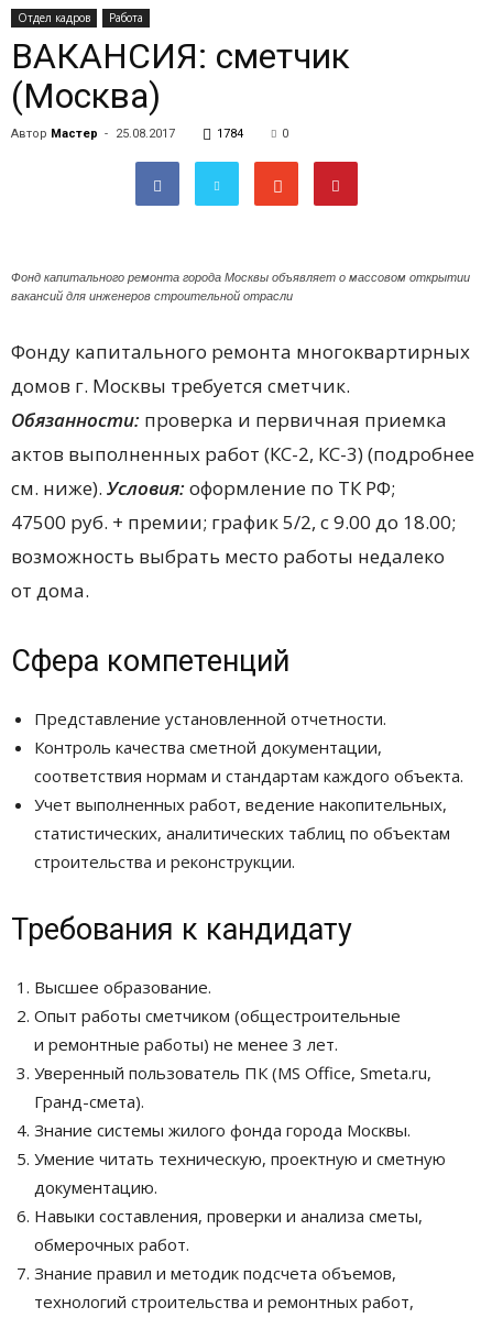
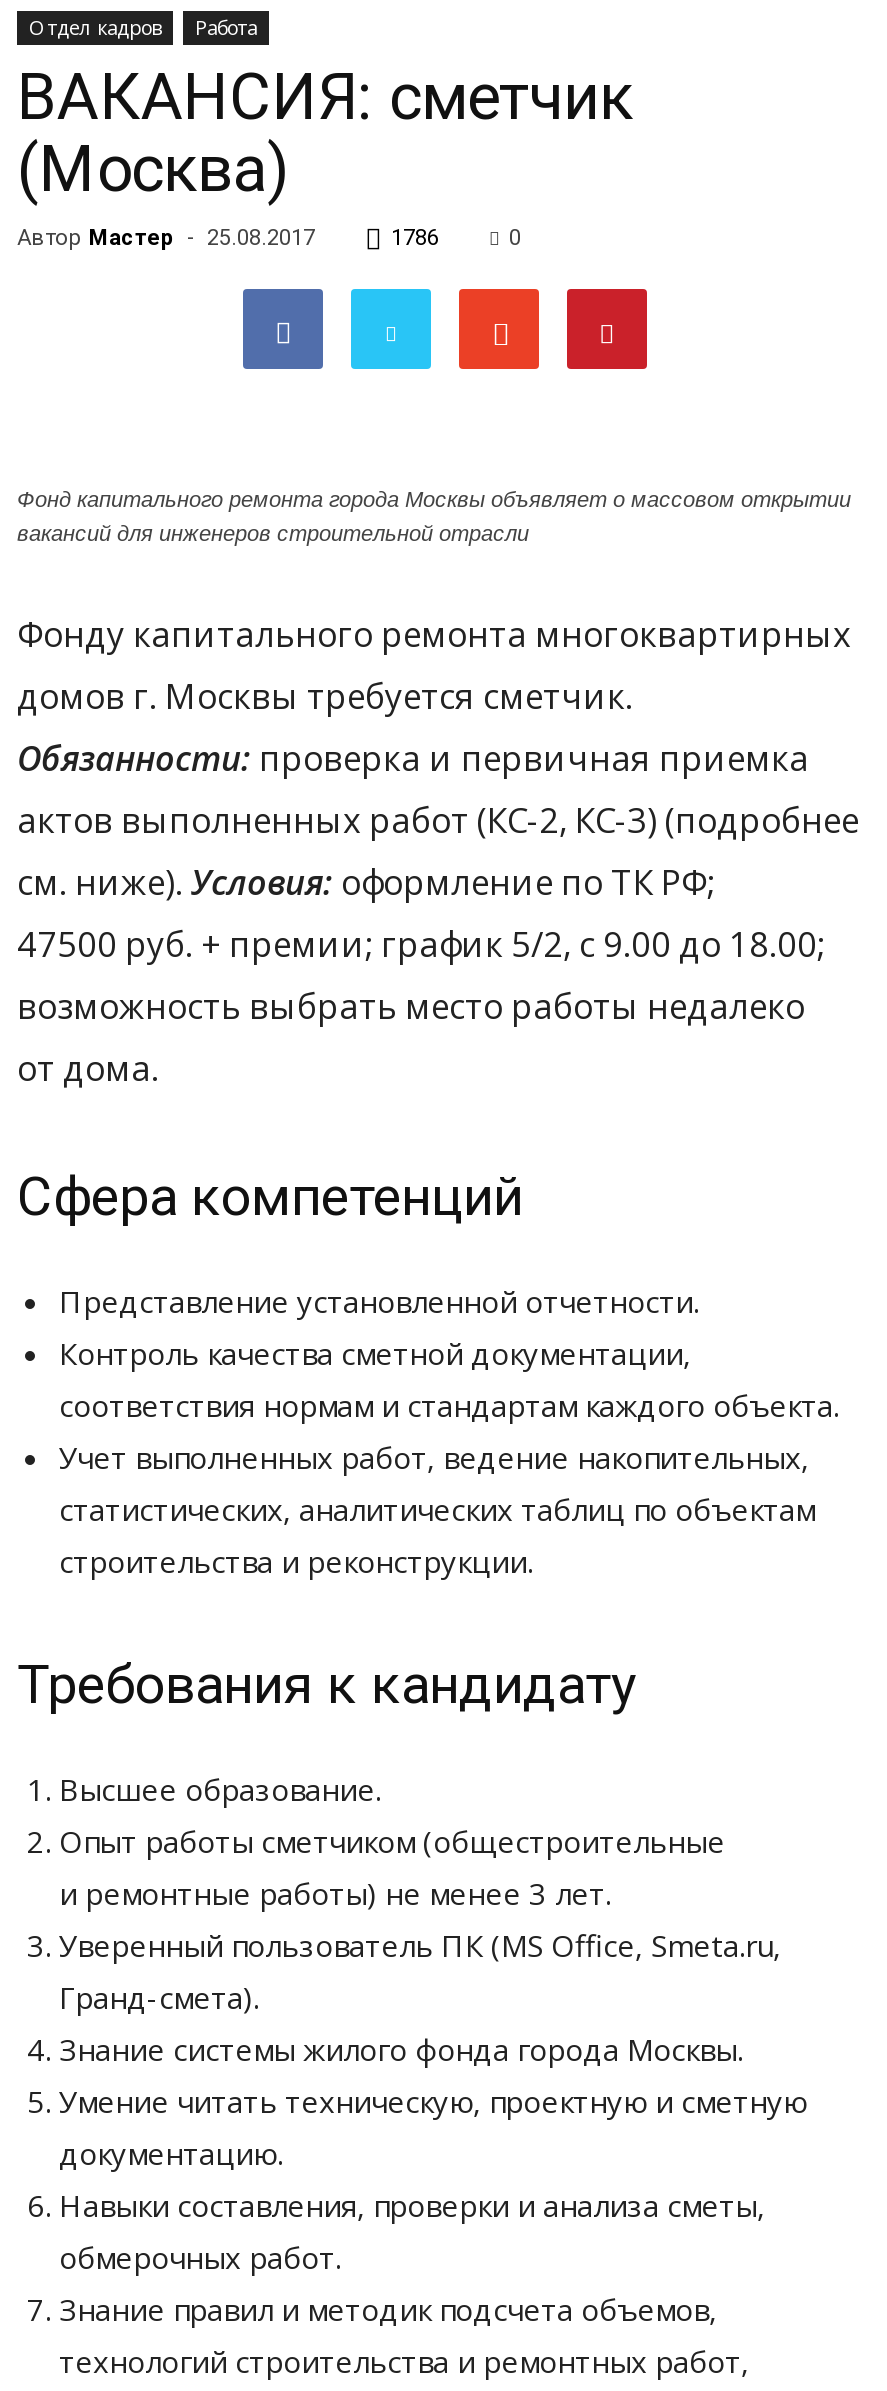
[217,127,243,141] 1784 -> [391,225,439,251] 1786

